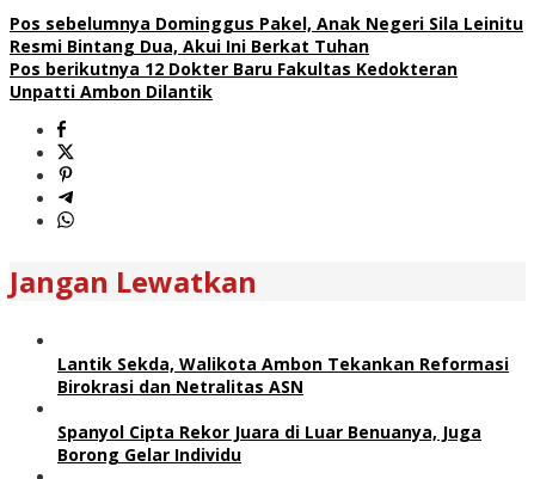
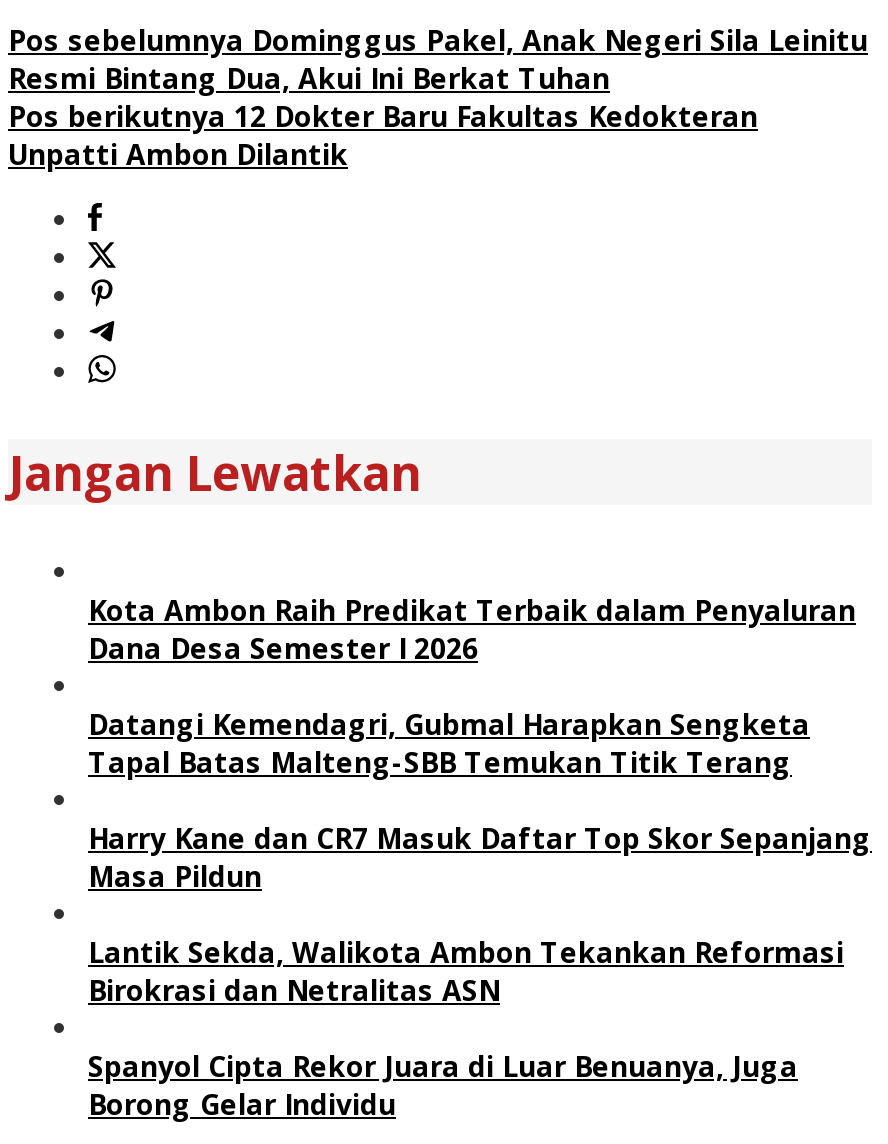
none -> [88,591,872,895] Kota Ambon Raih Predikat Terbaik dalam Penyaluran | Dana Desa Semester I 2026 | Datangi Kemendagri, Gubmal Harapkan Sengketa | Tapal Batas Malteng-SBB Temukan Titik Terang | Harry Kane dan CR7 Masuk Daftar Top Skor Sepanjang | Masa Pildun

